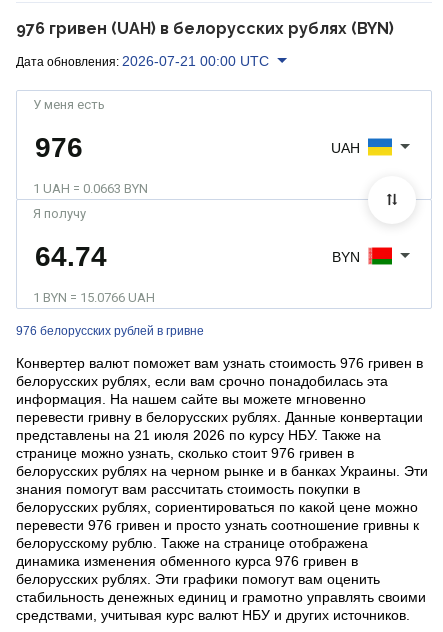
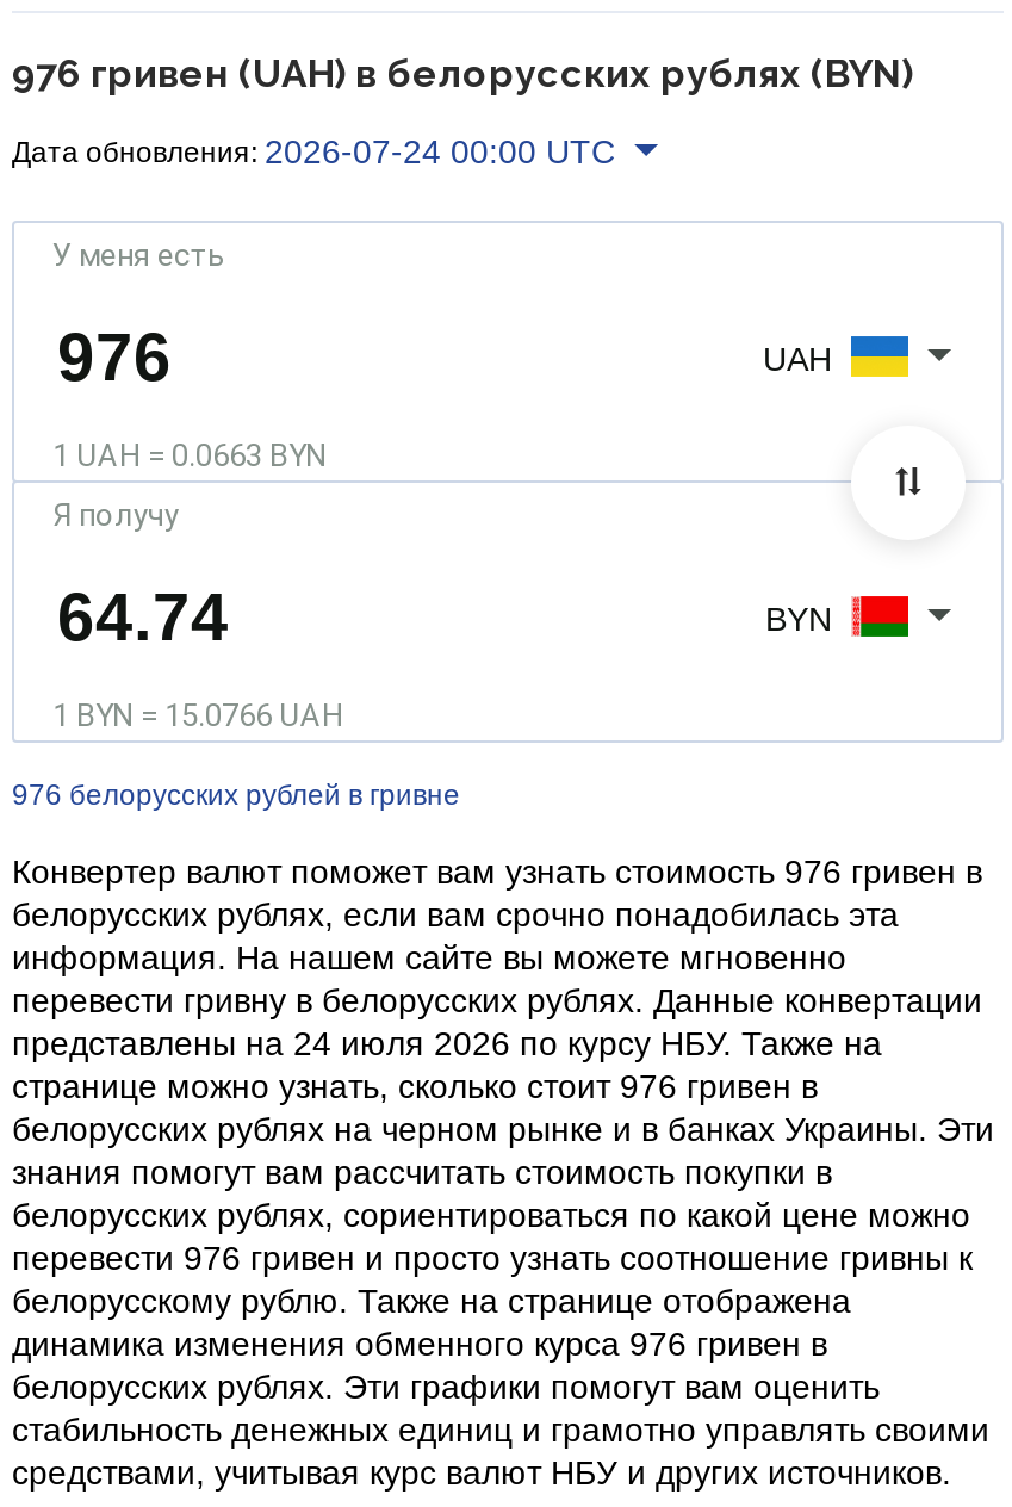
[16,53,269,69] Дата обновления: 2026-07-21 00:00 UTC -> [12,131,615,170] Дата обновления: 2026-07-24 00:00 UTC
[16,427,381,443] представлены на 21 июля 2026 по курсу НБУ. Также на -> [12,1025,882,1063] представлены на 24 июля 2026 по курсу НБУ. Также на

